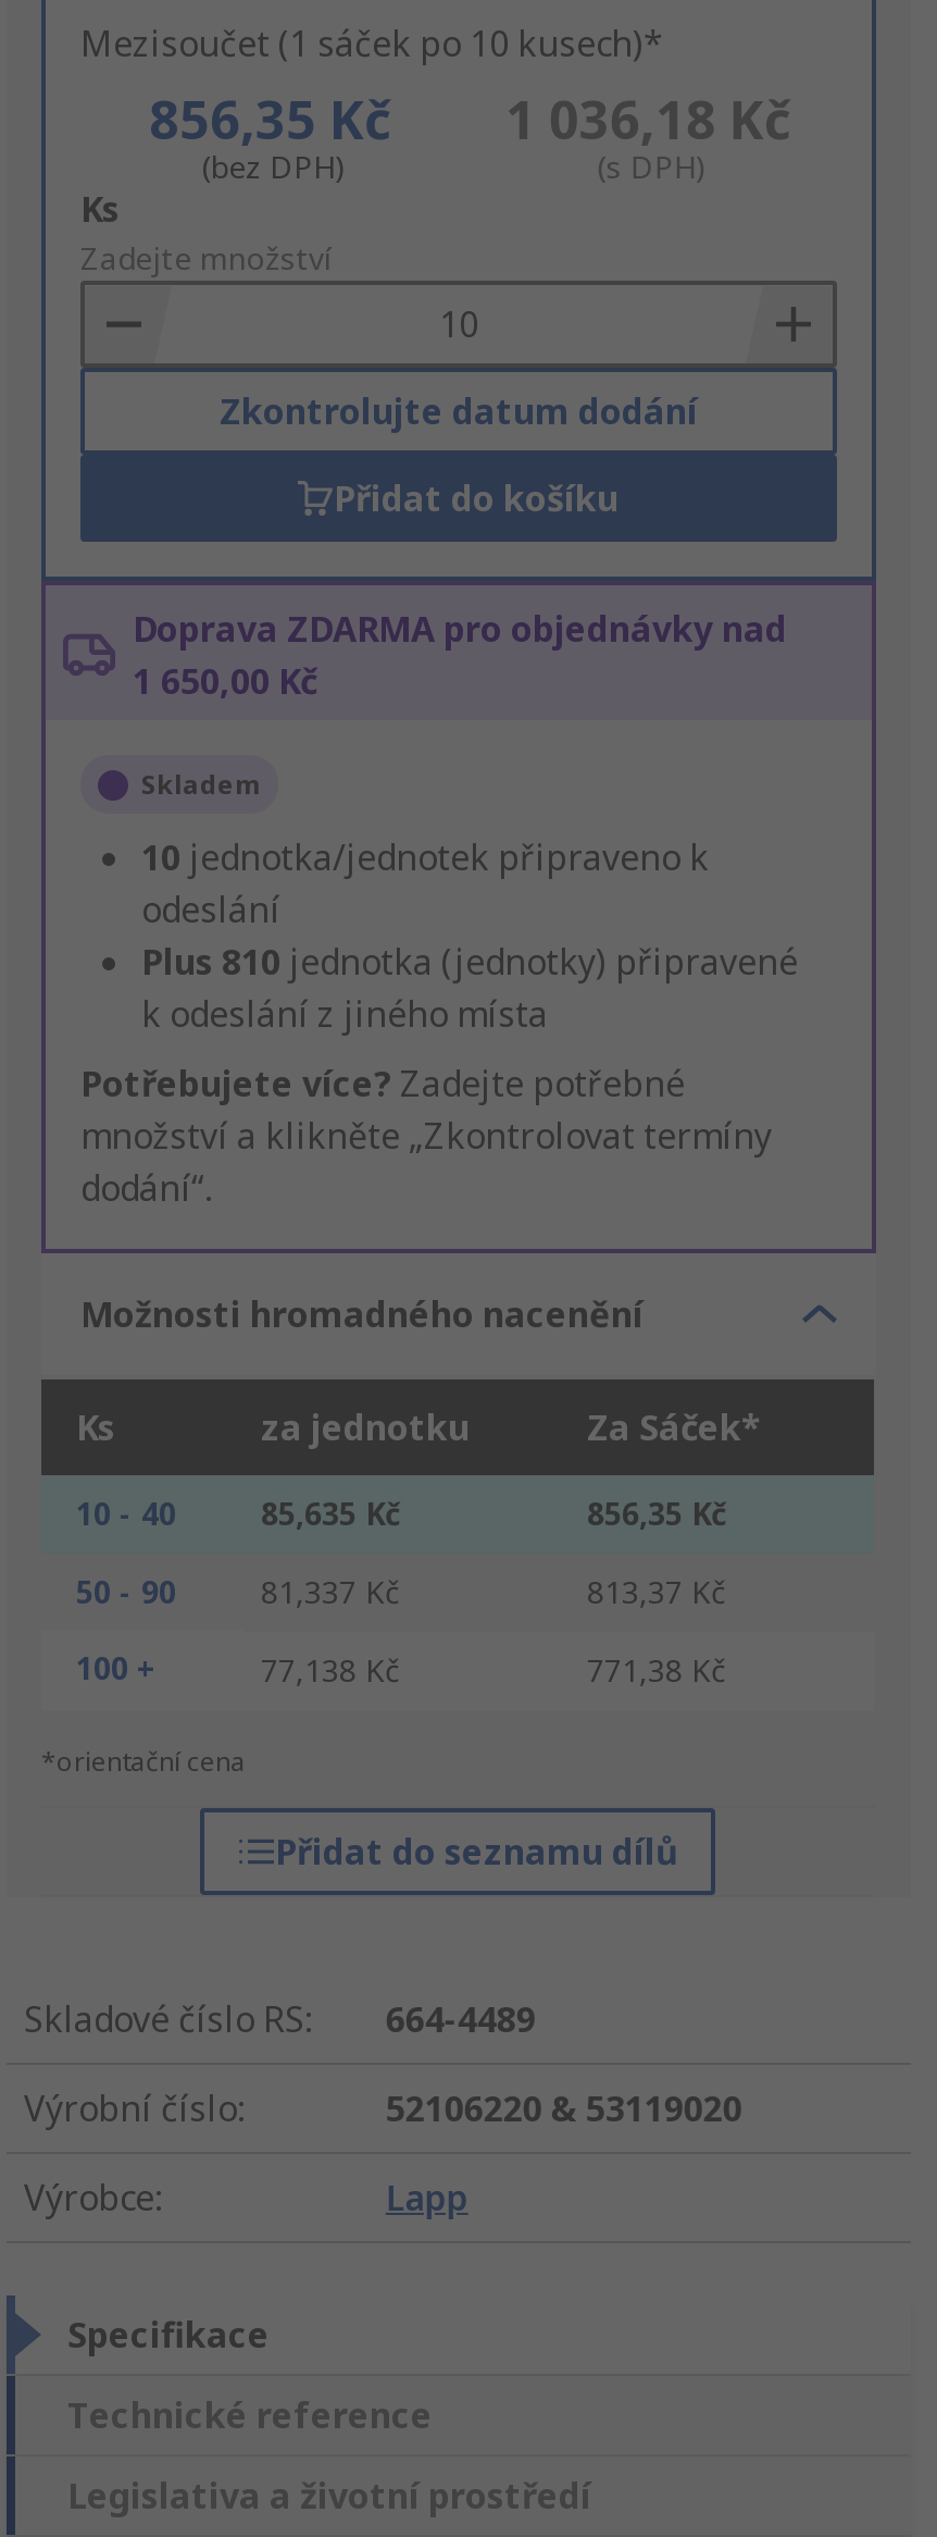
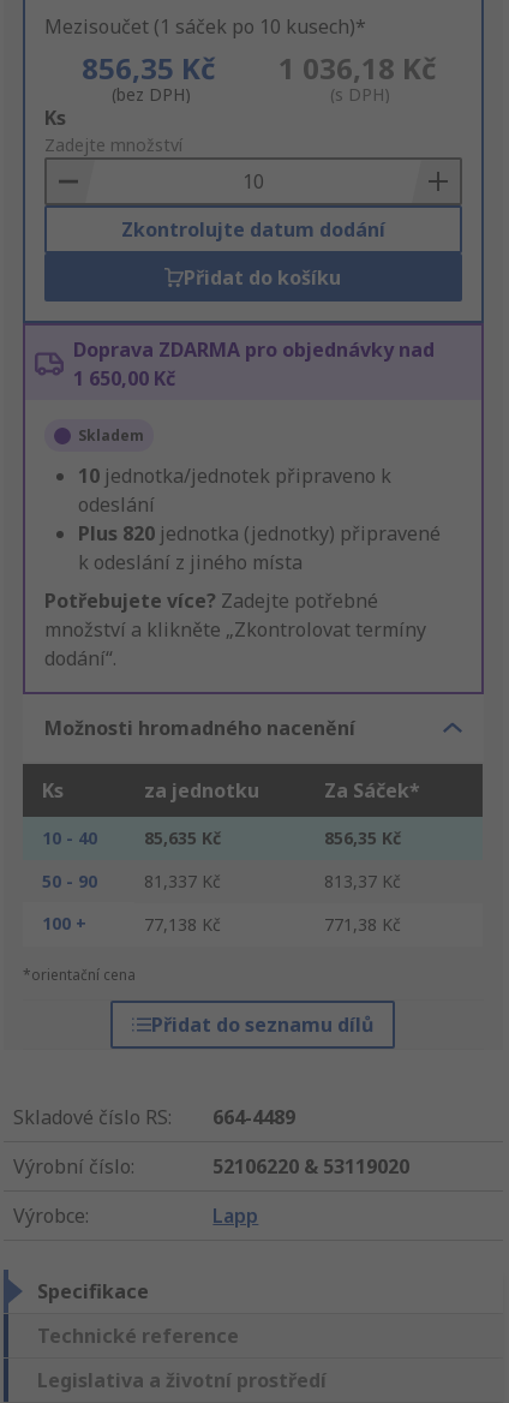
[141,939,798,987] Plus 810 jednotka (jednotky) připravené -> [78,521,441,547] Plus 820 jednotka (jednotky) připravené

